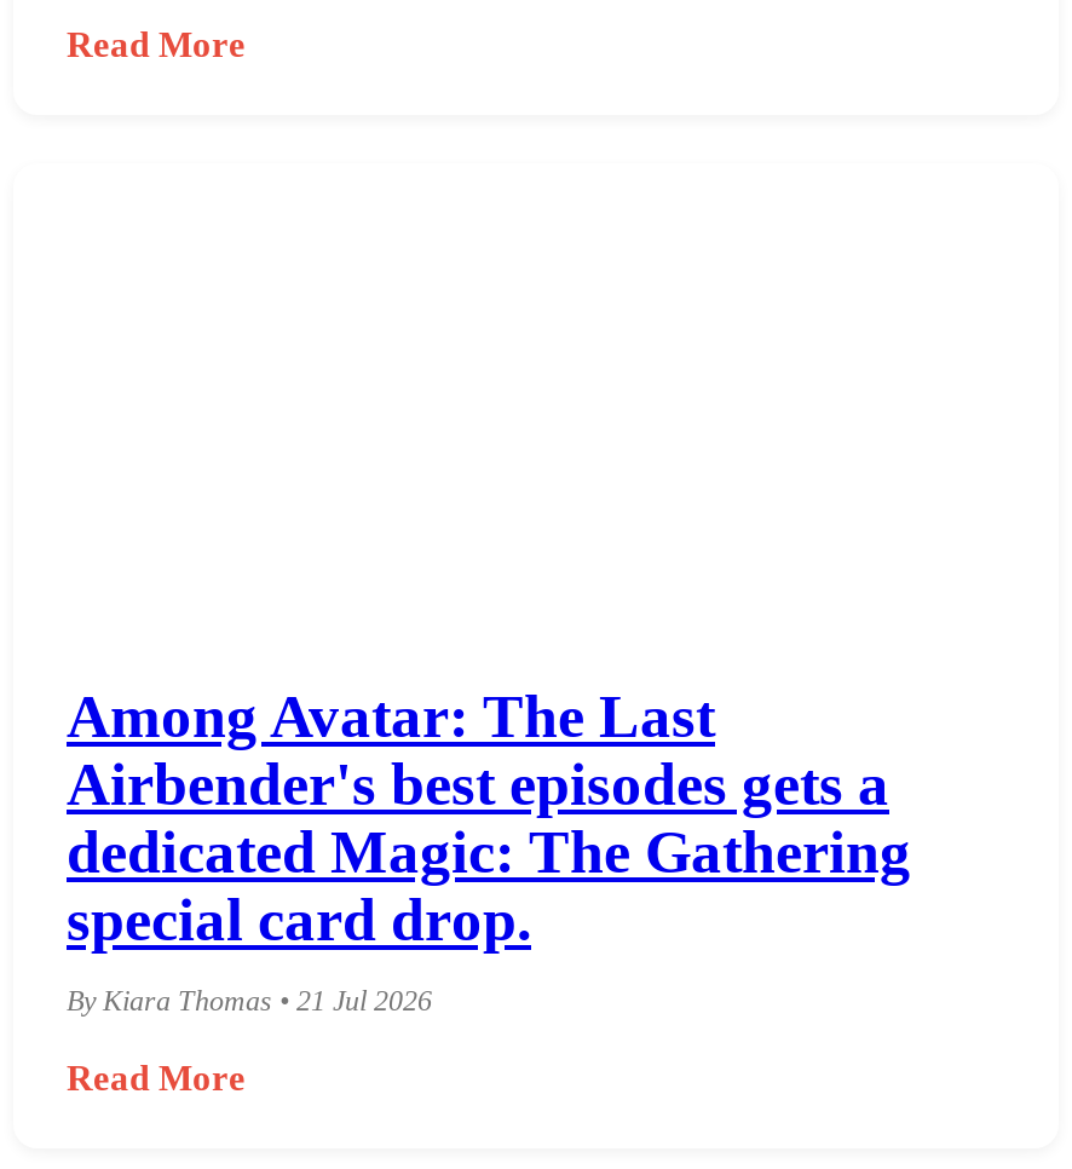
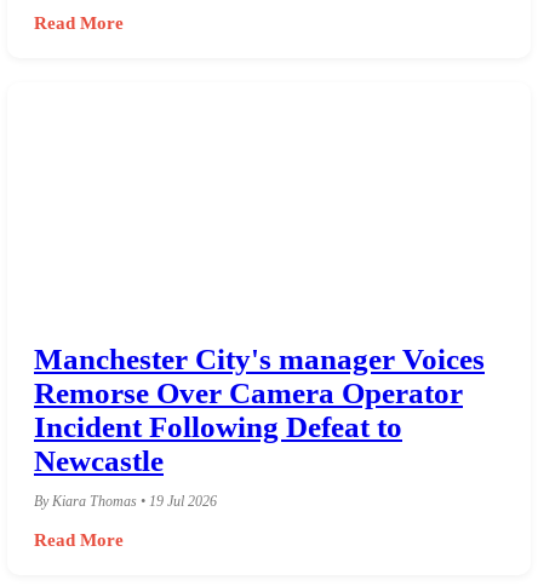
[67,683,911,952] Among Avatar: The Last | Airbender's best episodes gets a | dedicated Magic: The Gathering | special card drop. -> [34,343,485,477] Manchester City's manager Voices | Remorse Over Camera Operator | Incident Following Defeat to | Newcastle
[67,984,432,1017] By Kiara Thomas • 21 Jul 2026 -> [34,493,217,510] By Kiara Thomas • 19 Jul 2026

